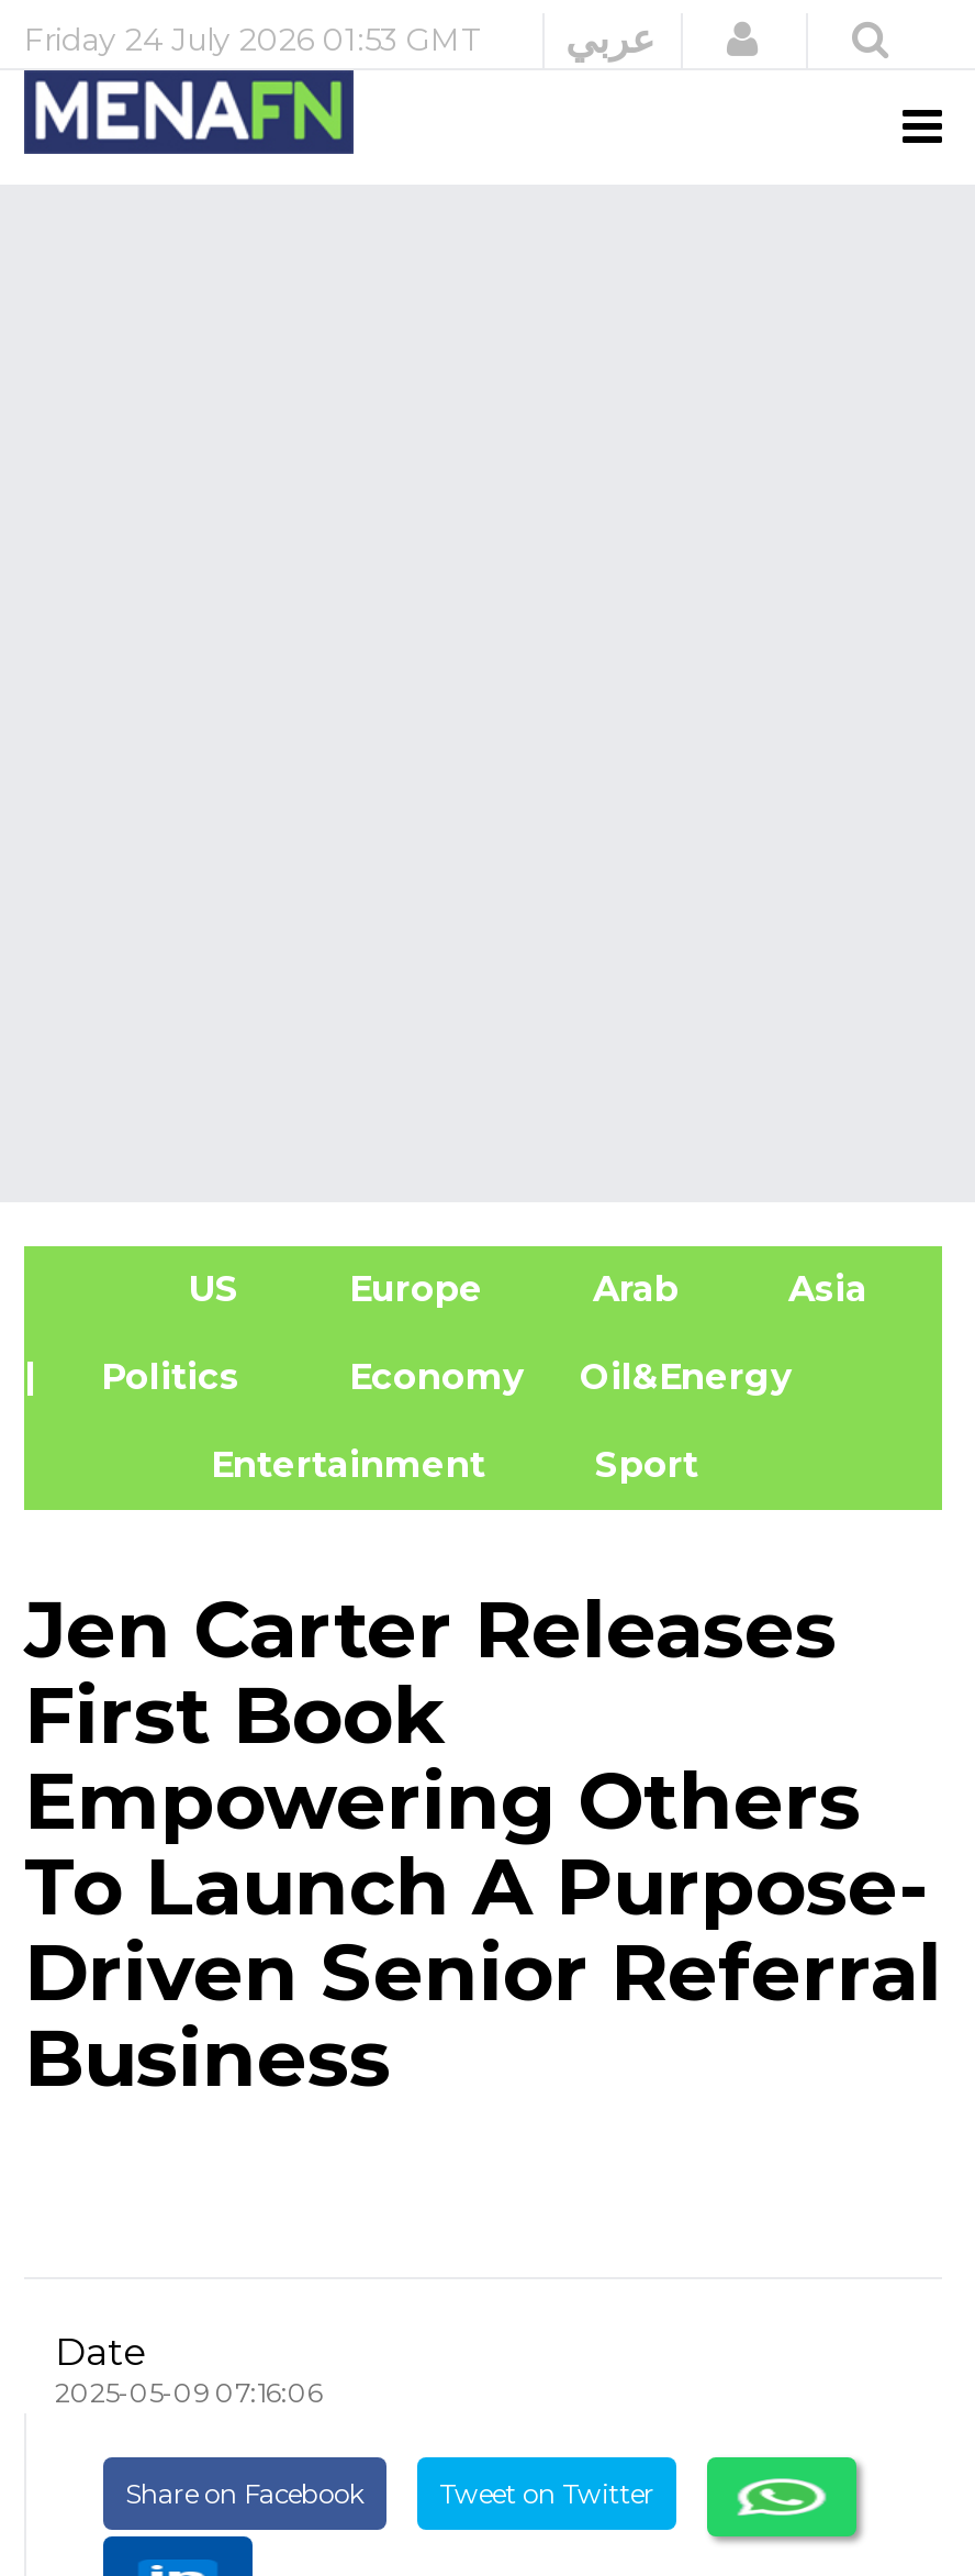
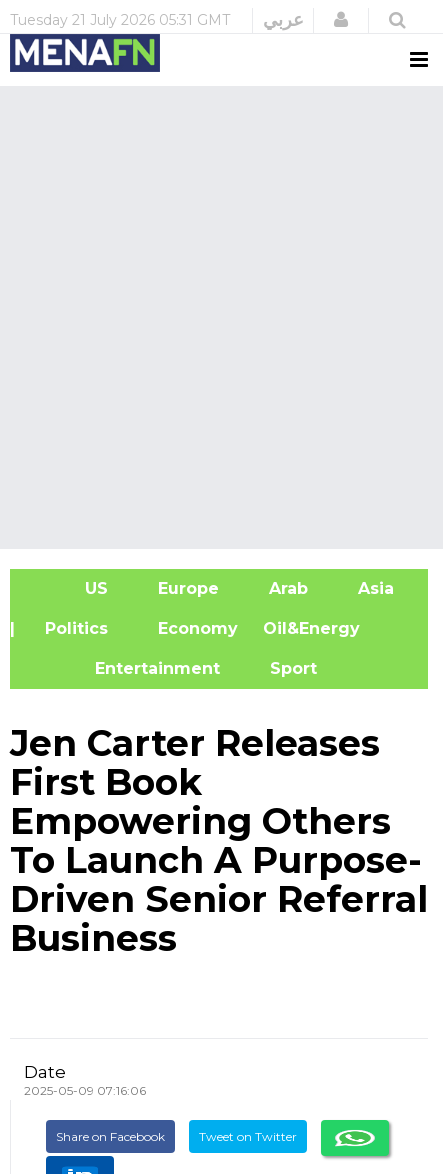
[24,20,479,59] Friday 24 July 2026 01:53 GMT -> [10,11,230,29] Tuesday 21 July 2026 05:31 GMT

